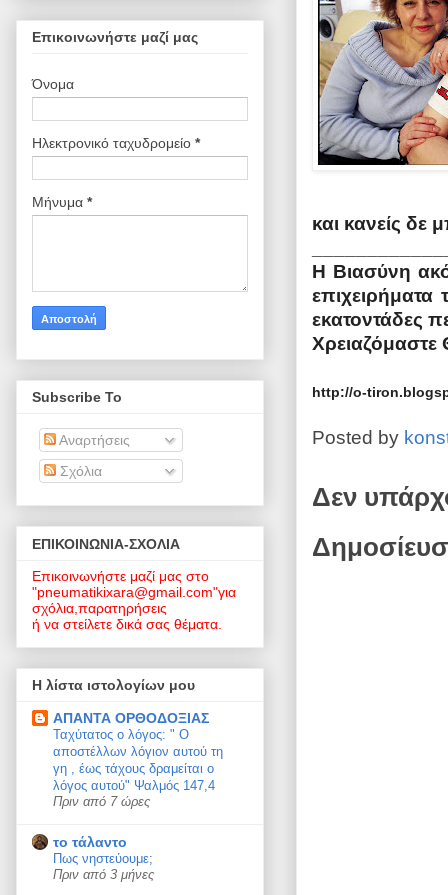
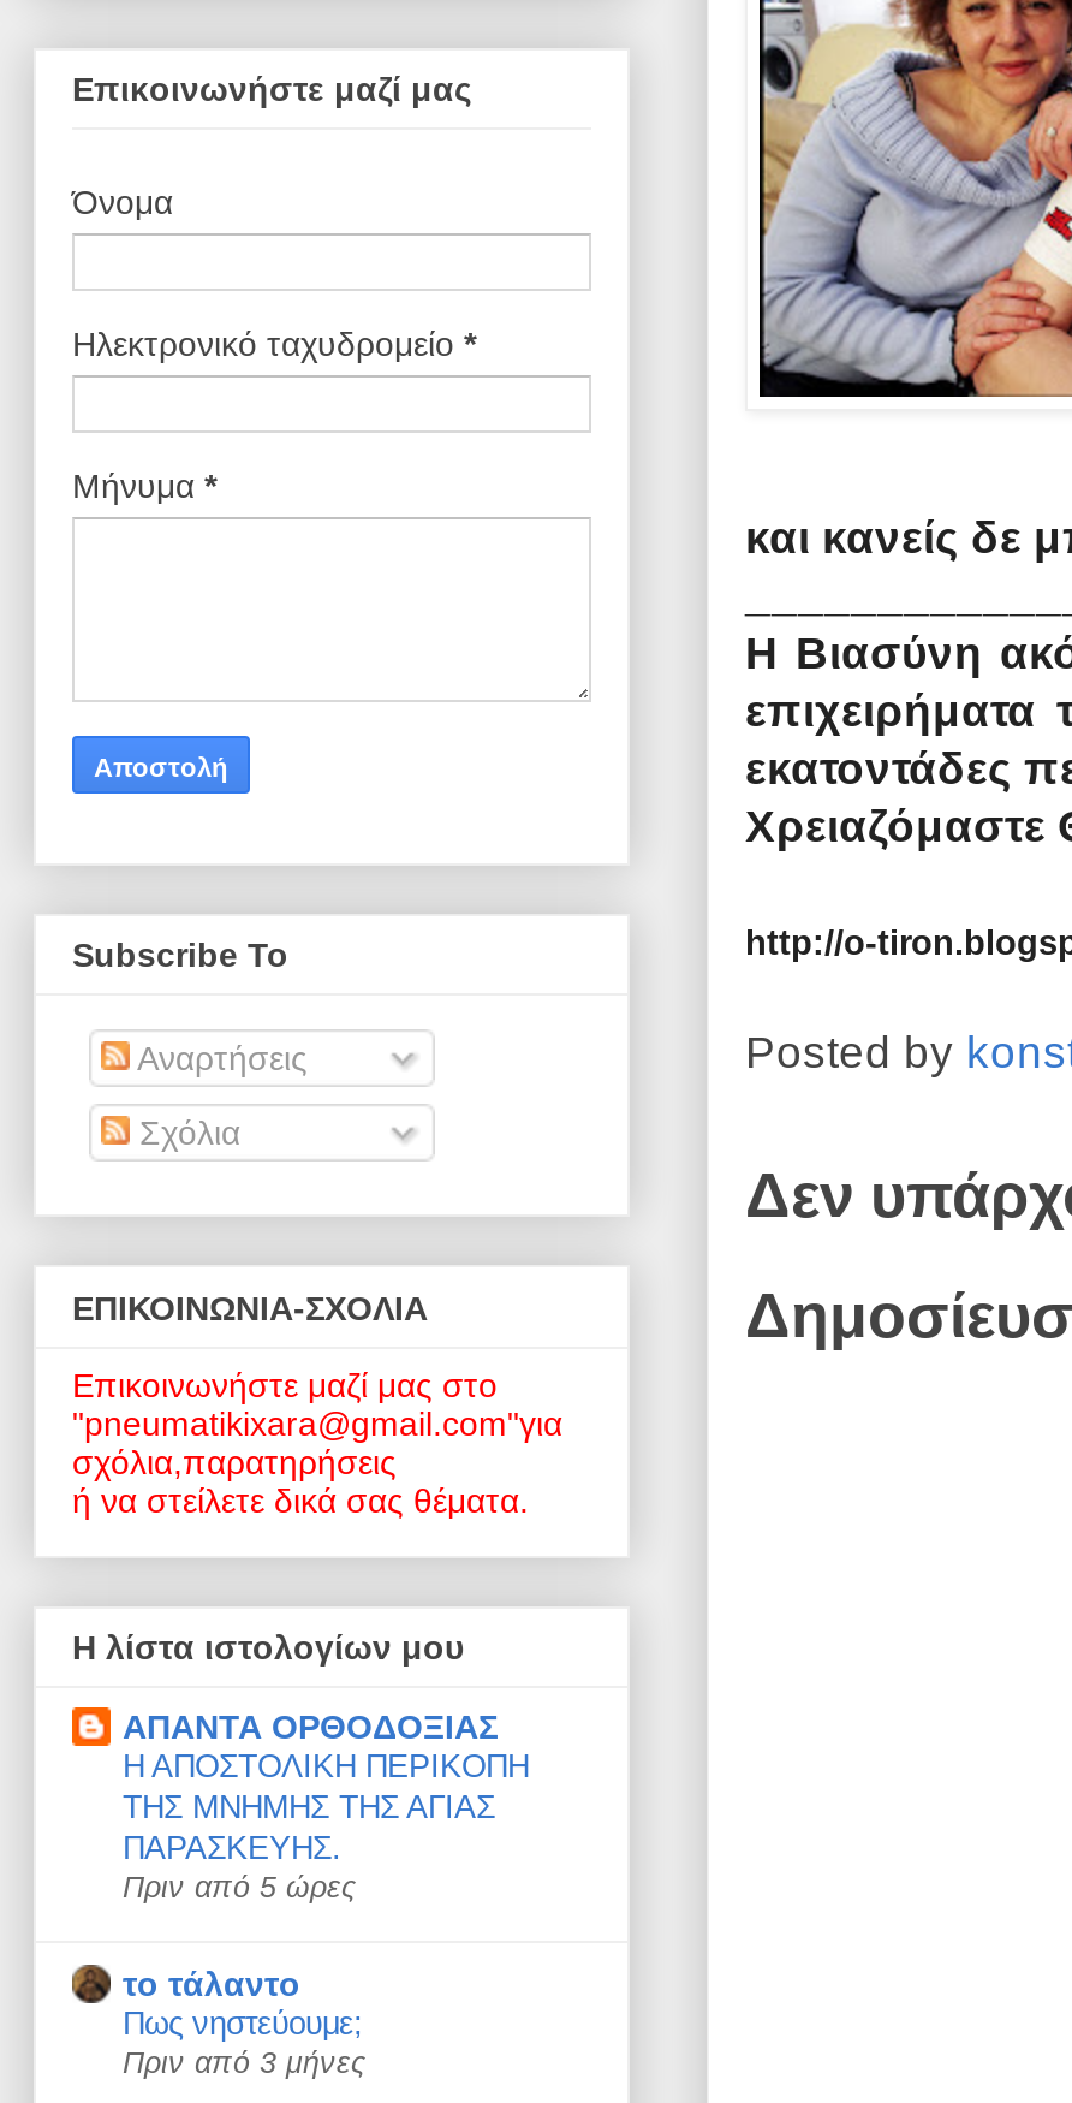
[53,727,223,809] Ταχύτατος ο λόγος: " Ο | αποστέλλων λόγιον αυτού τη | γη , έως τάχους δραμείται ο | λόγος αυτού" Ψαλμός 147,4 | Πριν από 7 ώρες -> [123,1749,529,1905] Η ΑΠΟΣΤΟΛΙΚΗ ΠΕΡΙΚΟΠΗ | ΤΗΣ ΜΝΗΜΗΣ ΤΗΣ ΑΓΙΑΣ | ΠΑΡΑΣΚΕΥΗΣ. | Πριν από 5 ώρες

